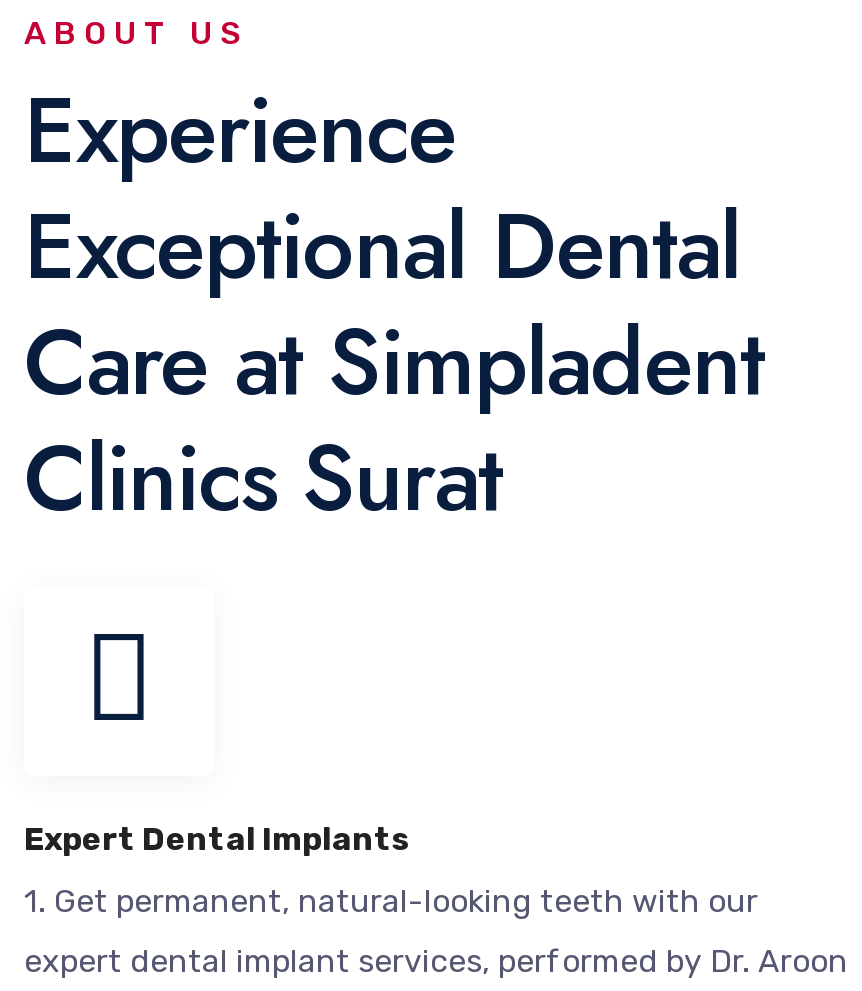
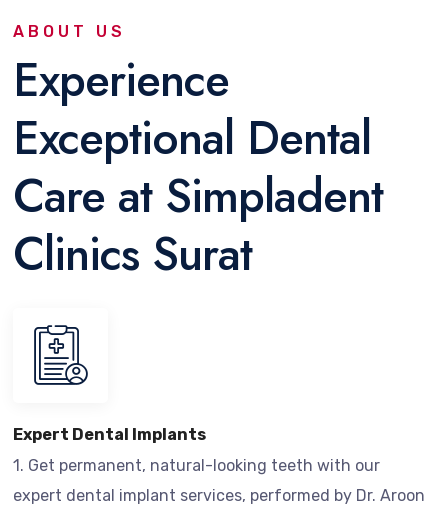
[66,620,174,740] [image] -> [33,324,89,386] [image]

